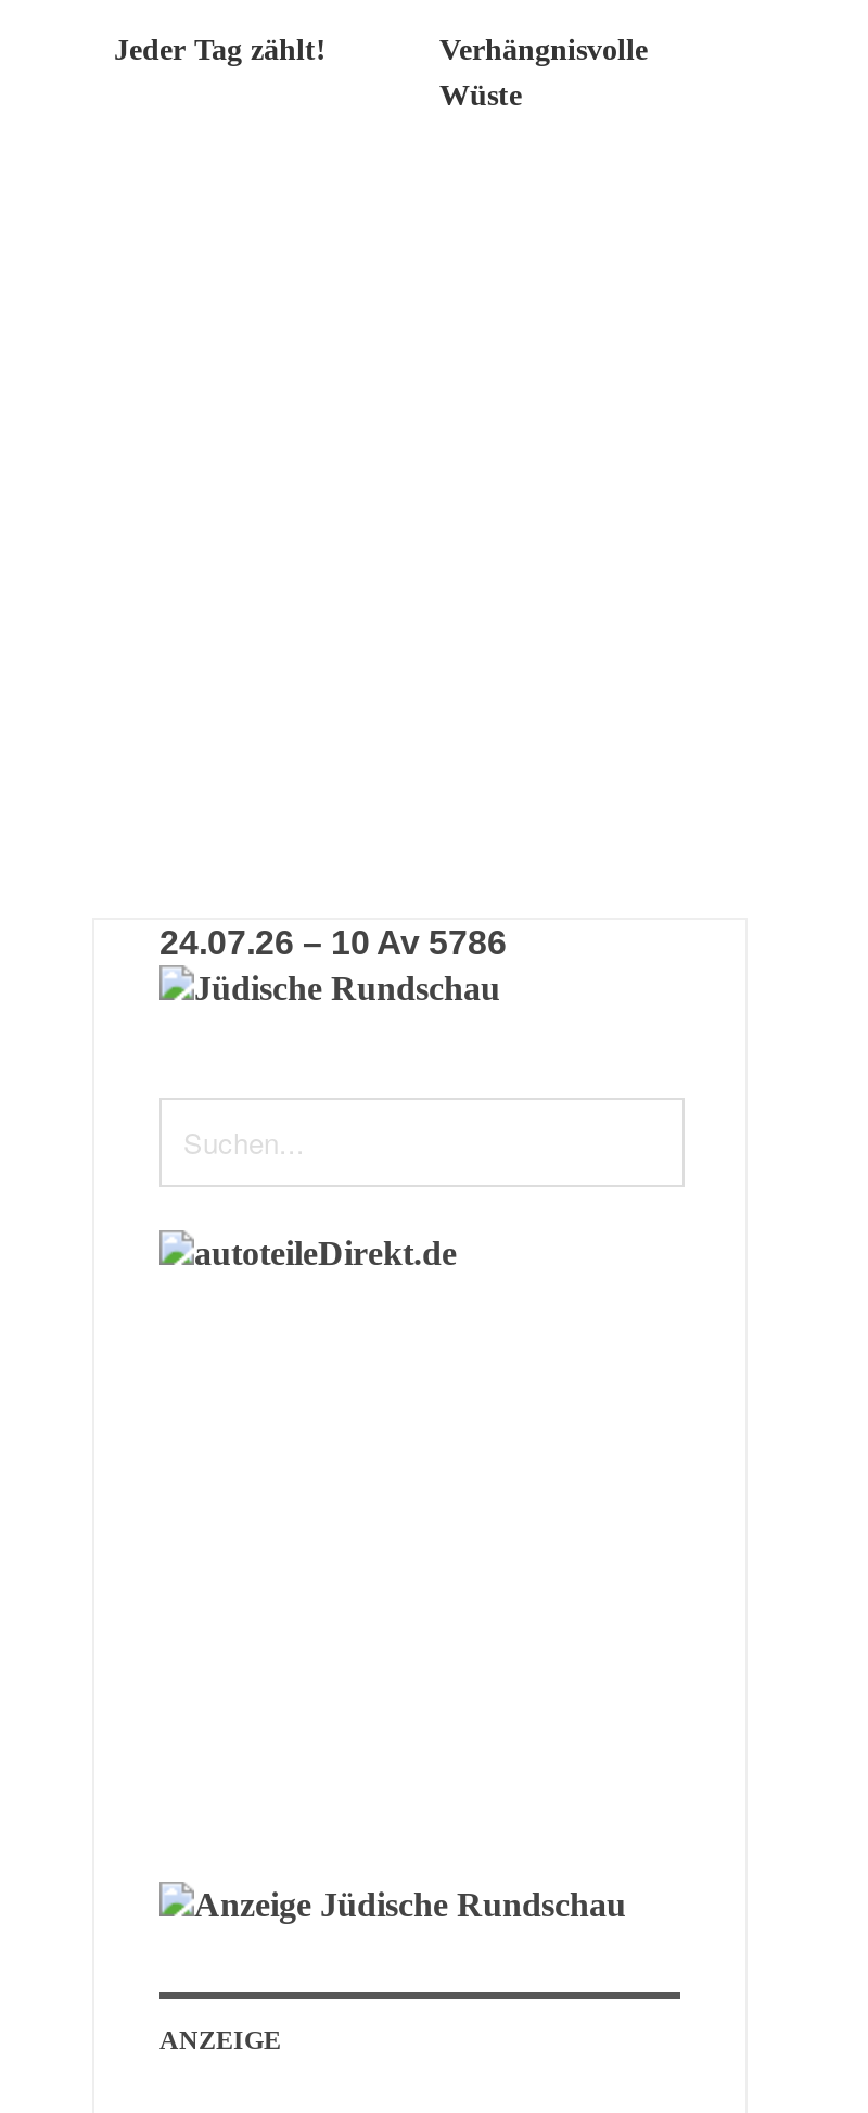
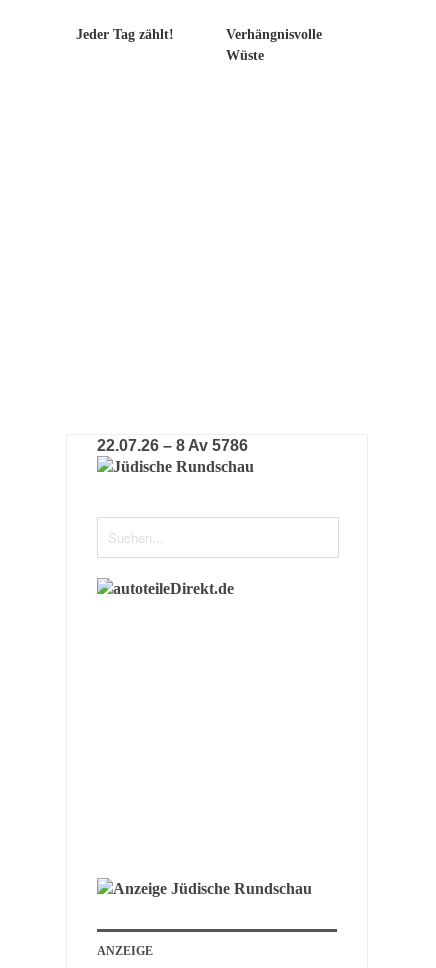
[159,924,507,961] 24.07.26 – 10 Av 5786 -> [97,437,248,454] 22.07.26 – 8 Av 5786

